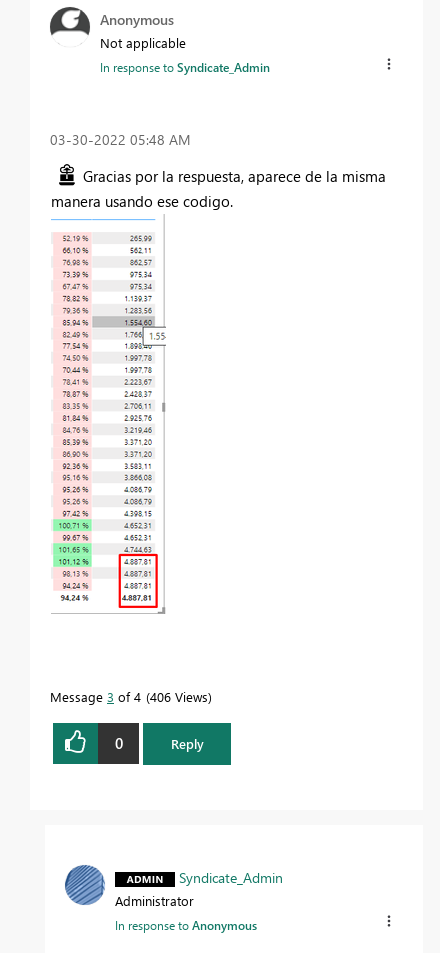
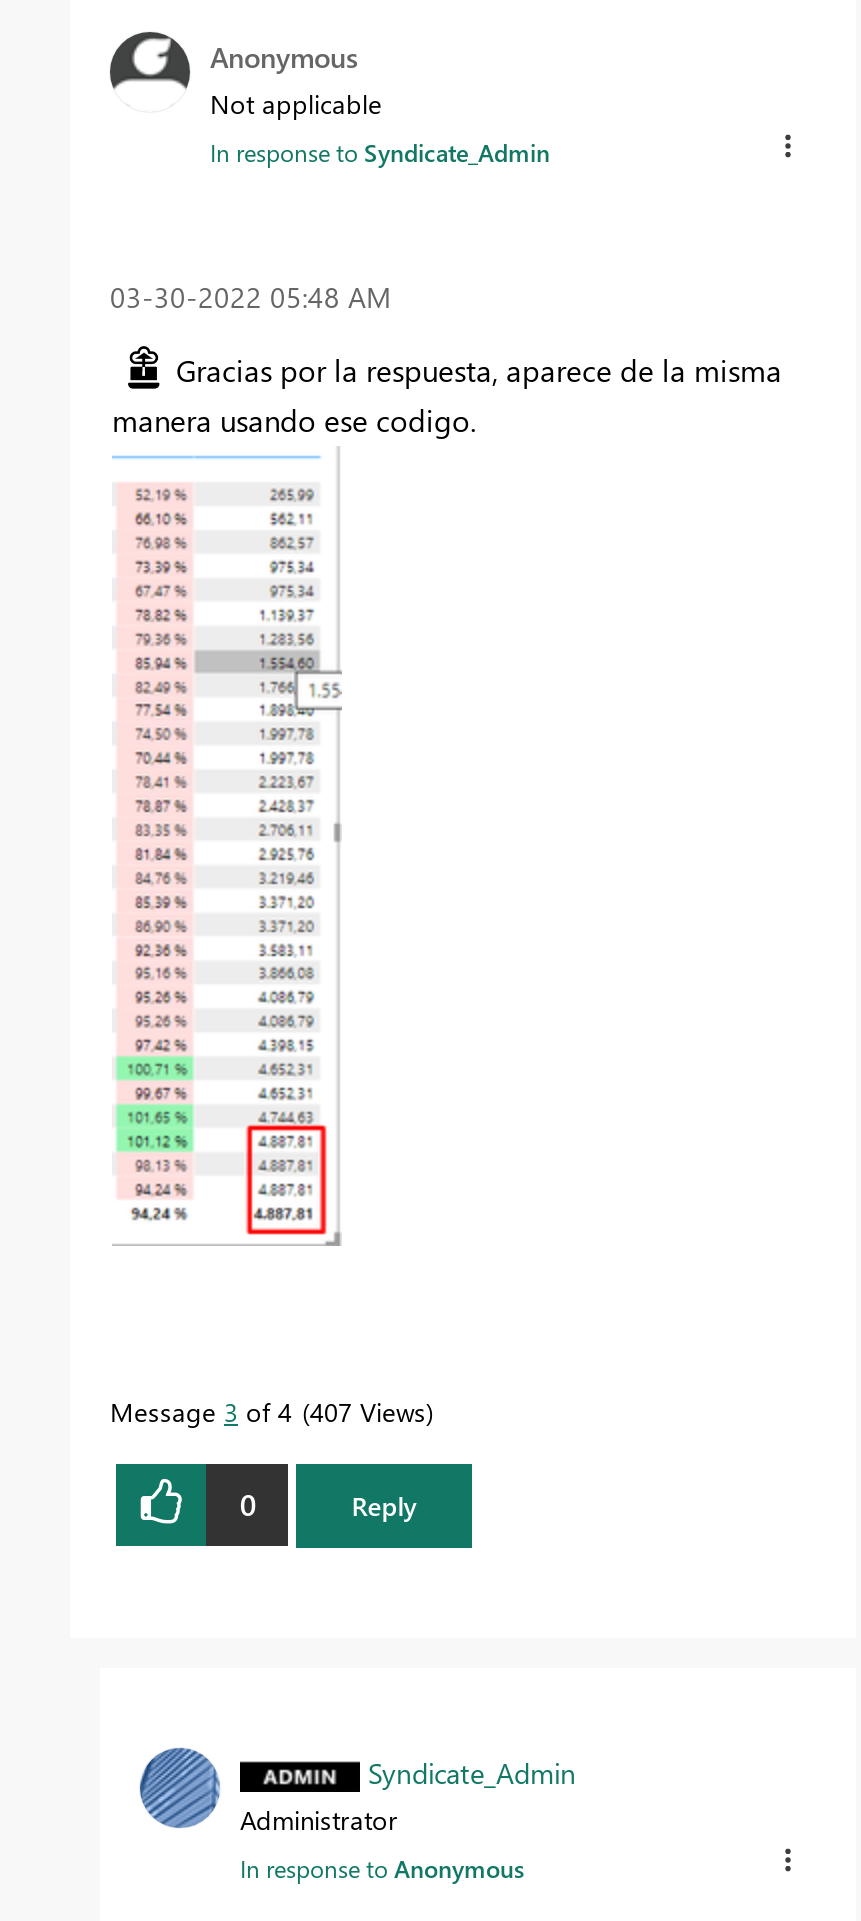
[50,687,208,704] Message 3 of 4 406 Views -> [110,1393,426,1427] Message 3 of 4 407 Views

